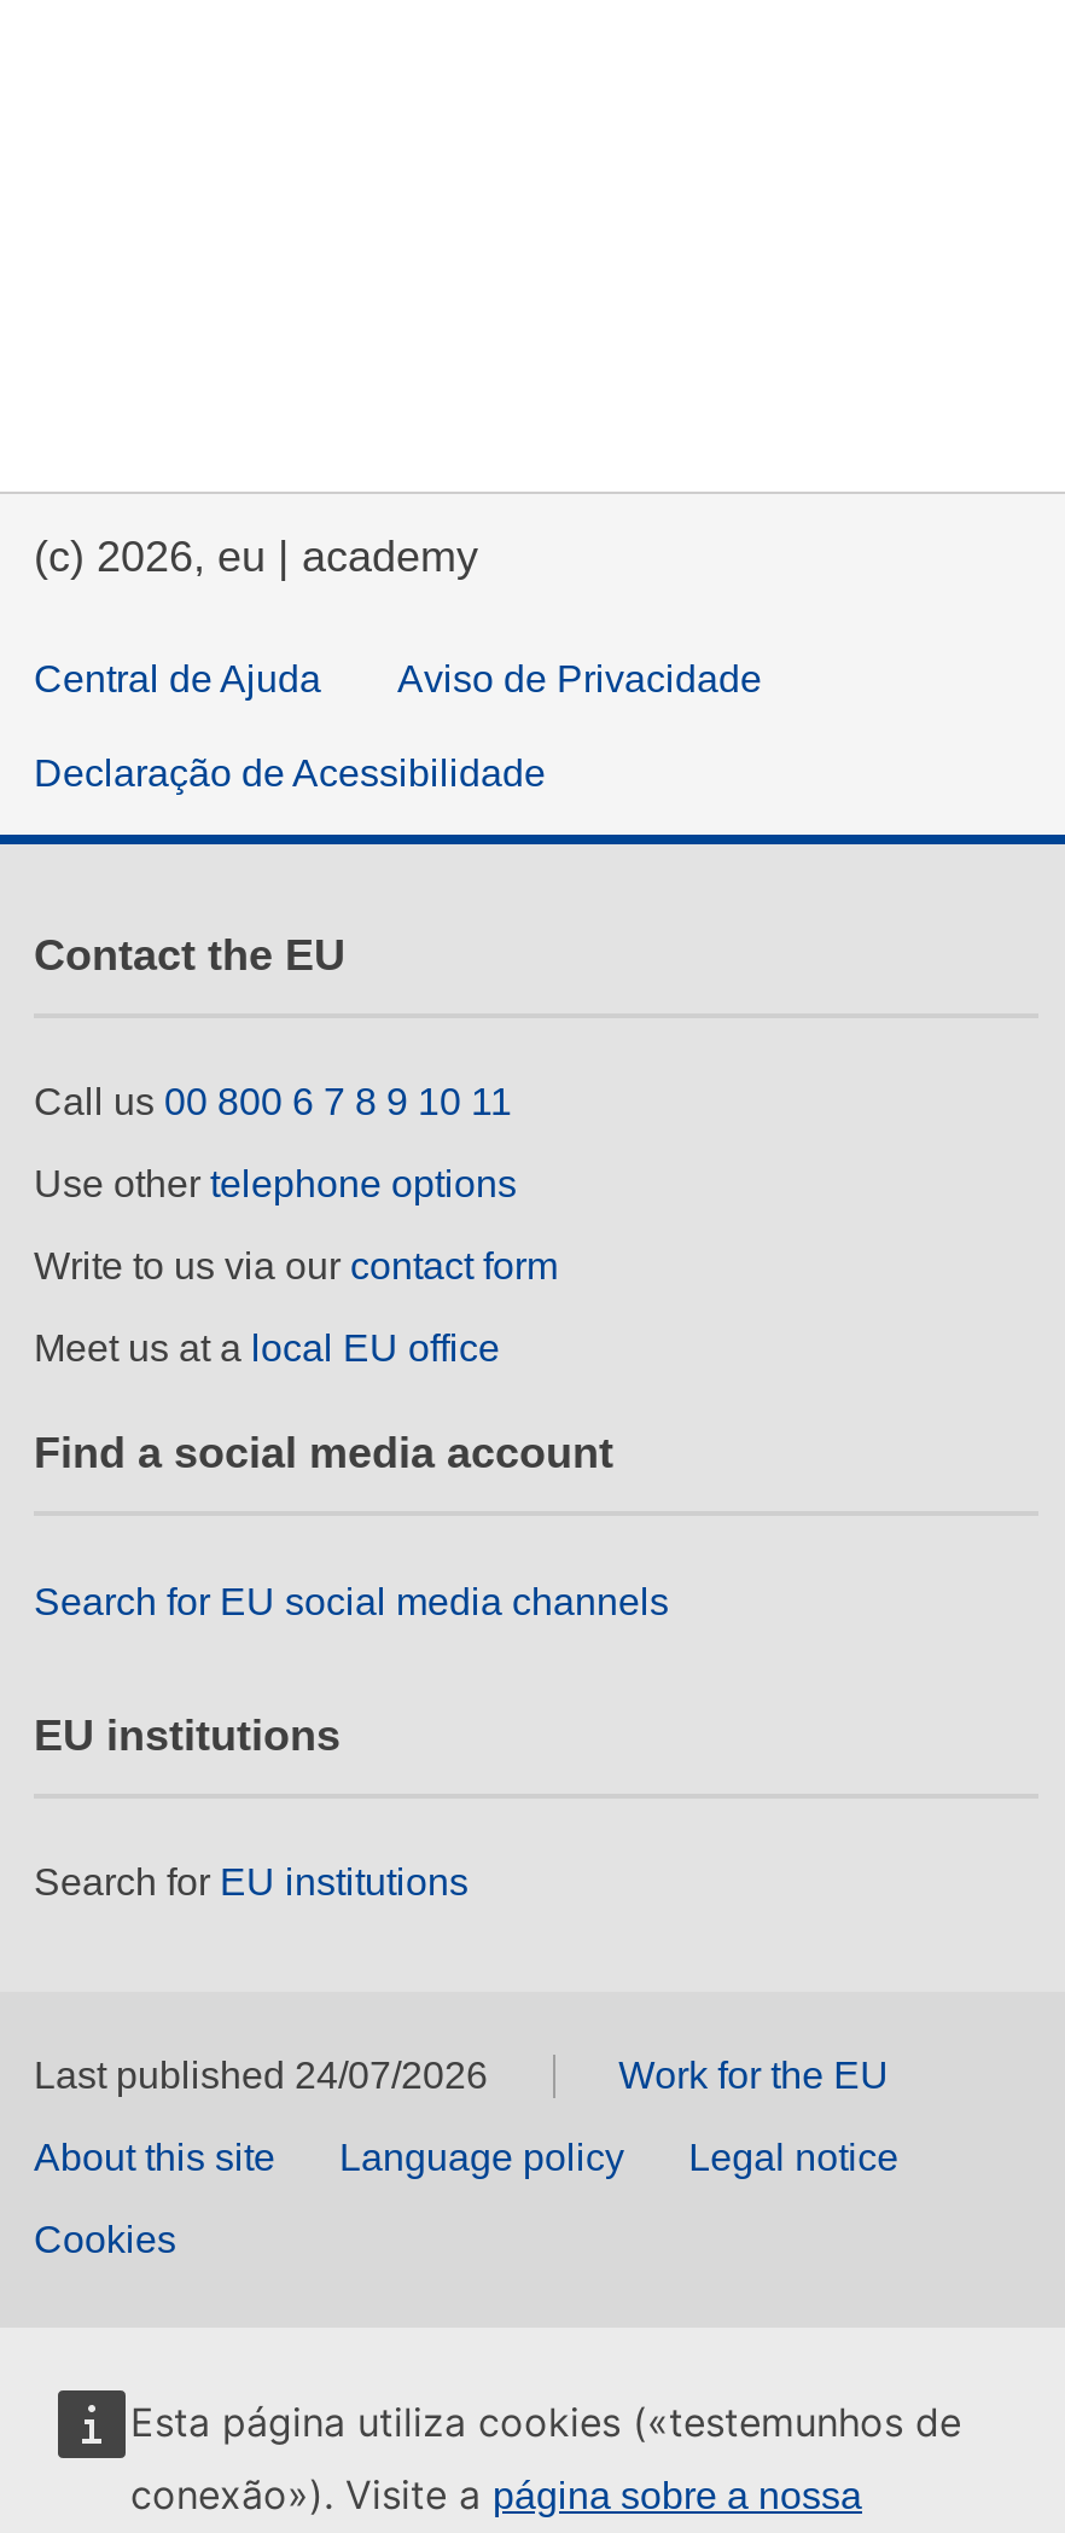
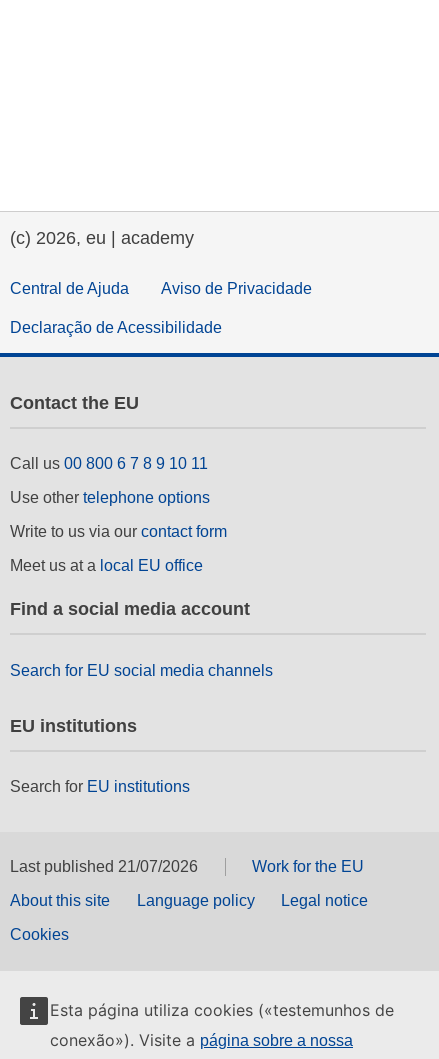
[34,2056,488,2097] Last published 24/07/2026 -> [10,858,198,875] Last published 21/07/2026

